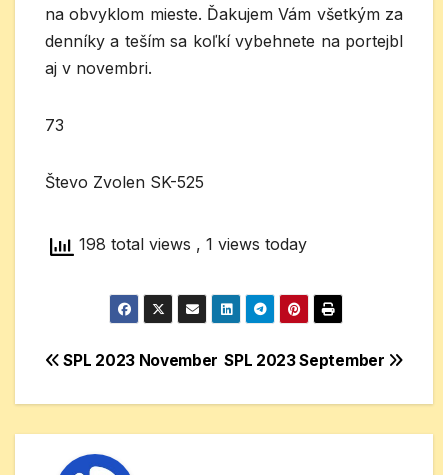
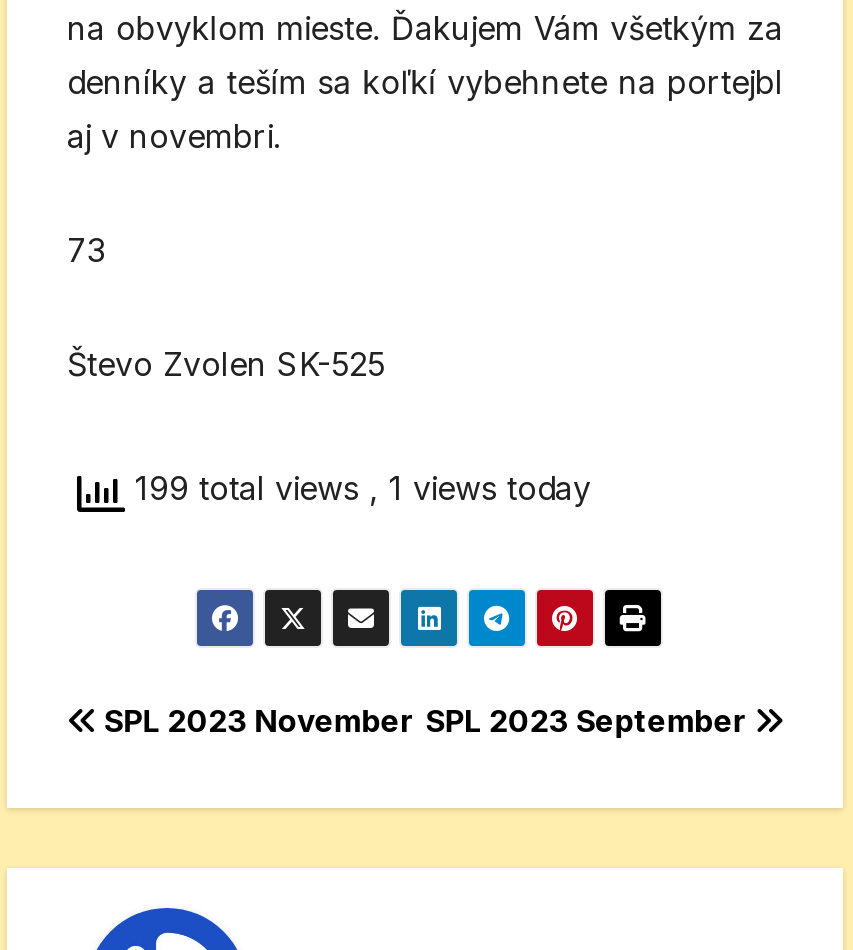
[74,234,307,254] 198 total views, 1 views today -> [125,469,591,509] 199 total views, 1 views today

